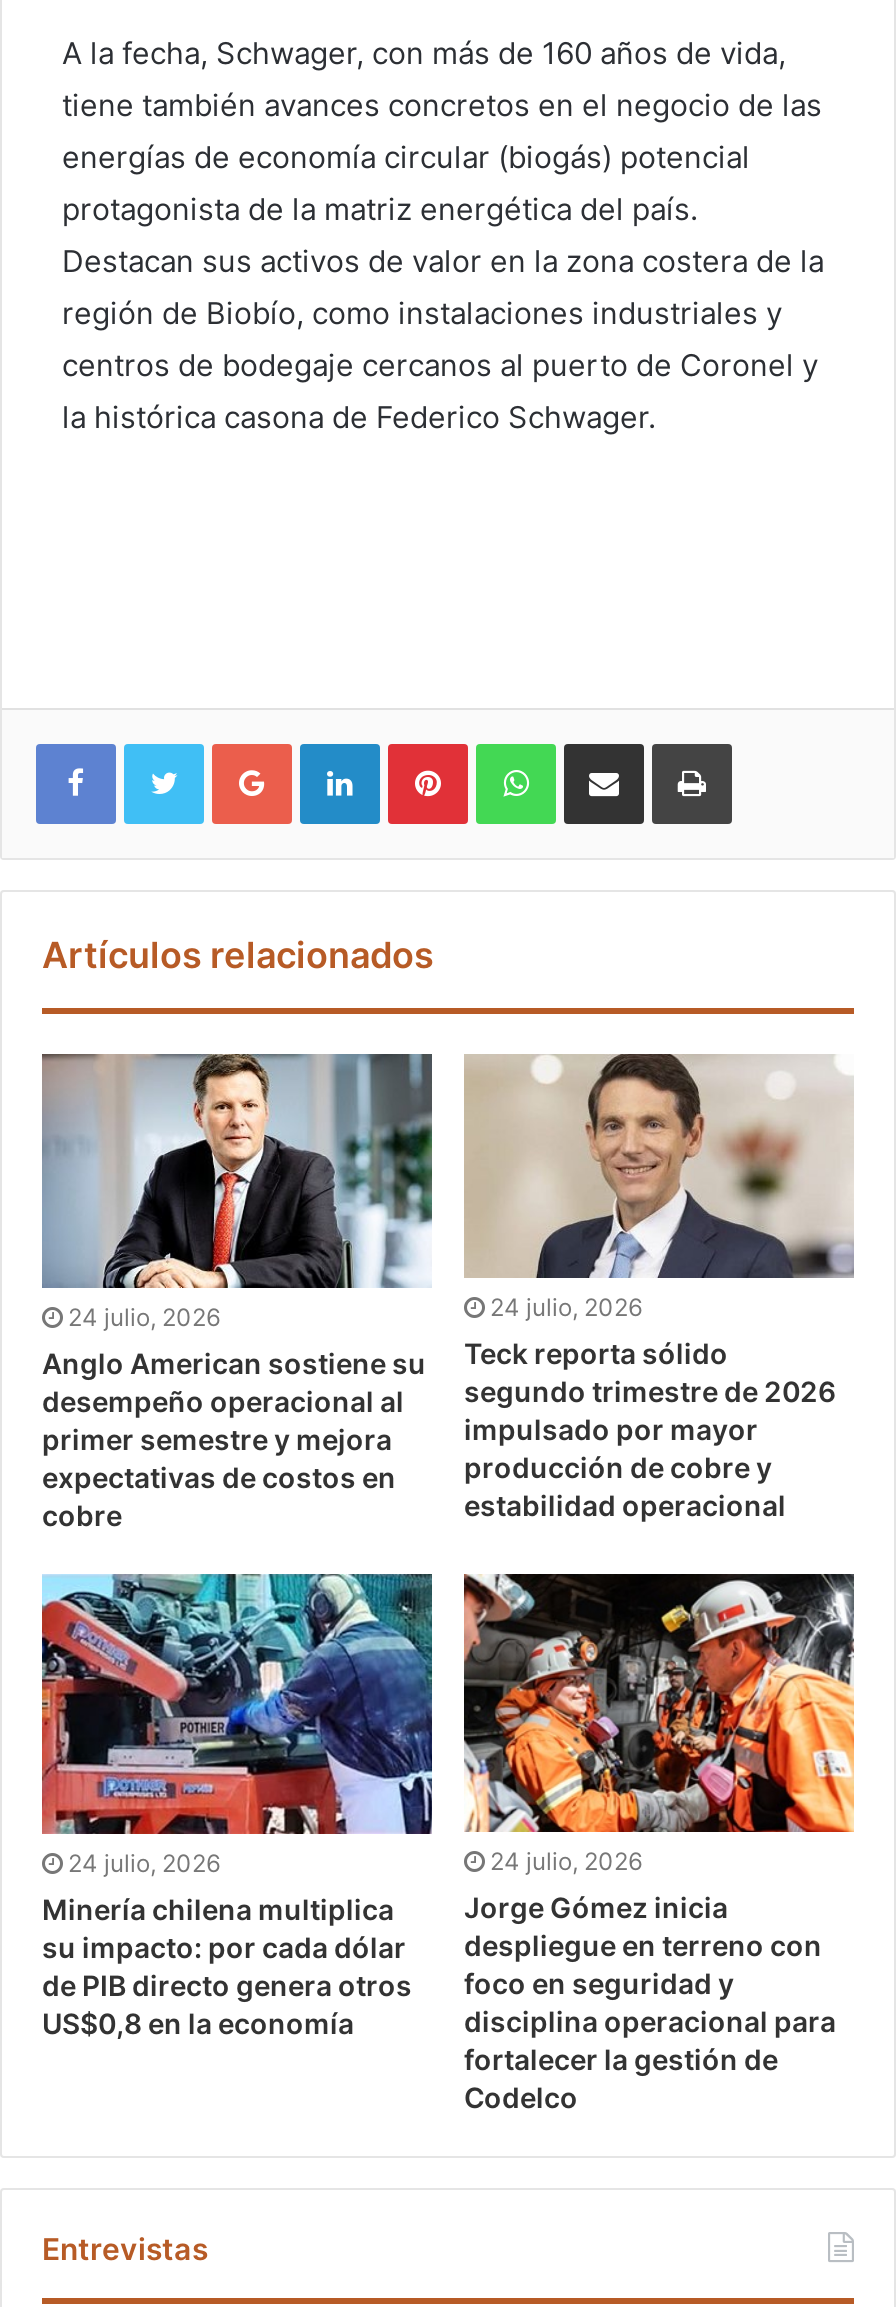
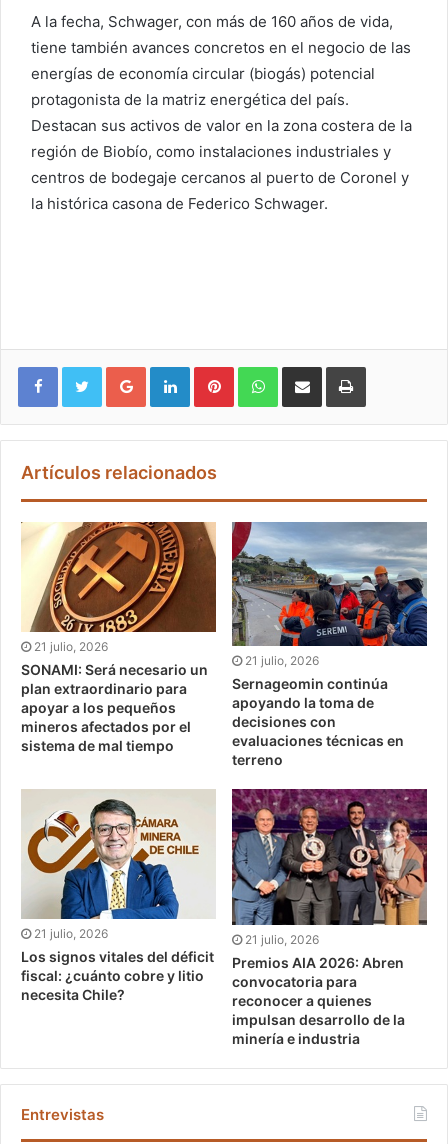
[40,1052,434,1532] [image] | 24 julio, 2026 | Anglo American sostiene su | desempeño operacional al | primer semestre y mejora | expectativas de costos en | cobre -> [21,521,217,754] [image] | 21 julio, 2026 | SONAMI: Será necesario un | plan extraordinario para | apoyar a los pequeños | mineros afectados por el | sistema de mal tiempo
[464,1052,854,1523] [image] | 24 julio, 2026 | Teck reporta sólido | segundo trimestre de 2026 | impulsado por mayor | producción de cobre y | estabilidad operacional -> [231,521,428,768] [image] | 21 julio, 2026 | Sernageomin continúa | apoyando la toma de | decisiones con | evaluaciones técnicas en | terreno
[40,1572,434,2040] [image] | 24 julio, 2026 | Minería chilena multiplica | su impacto: por cada dólar | de PIB directo genera otros | US$0,8 en la economía -> [21,782,216,1003] [image] | 21 julio, 2026 | Los signos vitales del déficit | fiscal: ¿cuánto cobre y litio | necesita Chile?
[462,1572,856,2115] [image] | 24 julio, 2026 | Jorge Gómez inicia | despliegue en terreno con | foco en seguridad y | disciplina operacional para | fortalecer la gestión de | Codelco -> [231,782,428,1047] [image] | 21 julio, 2026 | Premios AIA 2026: Abren | convocatoria para | reconocer a quienes | impulsan desarrollo de la | minería e industria

